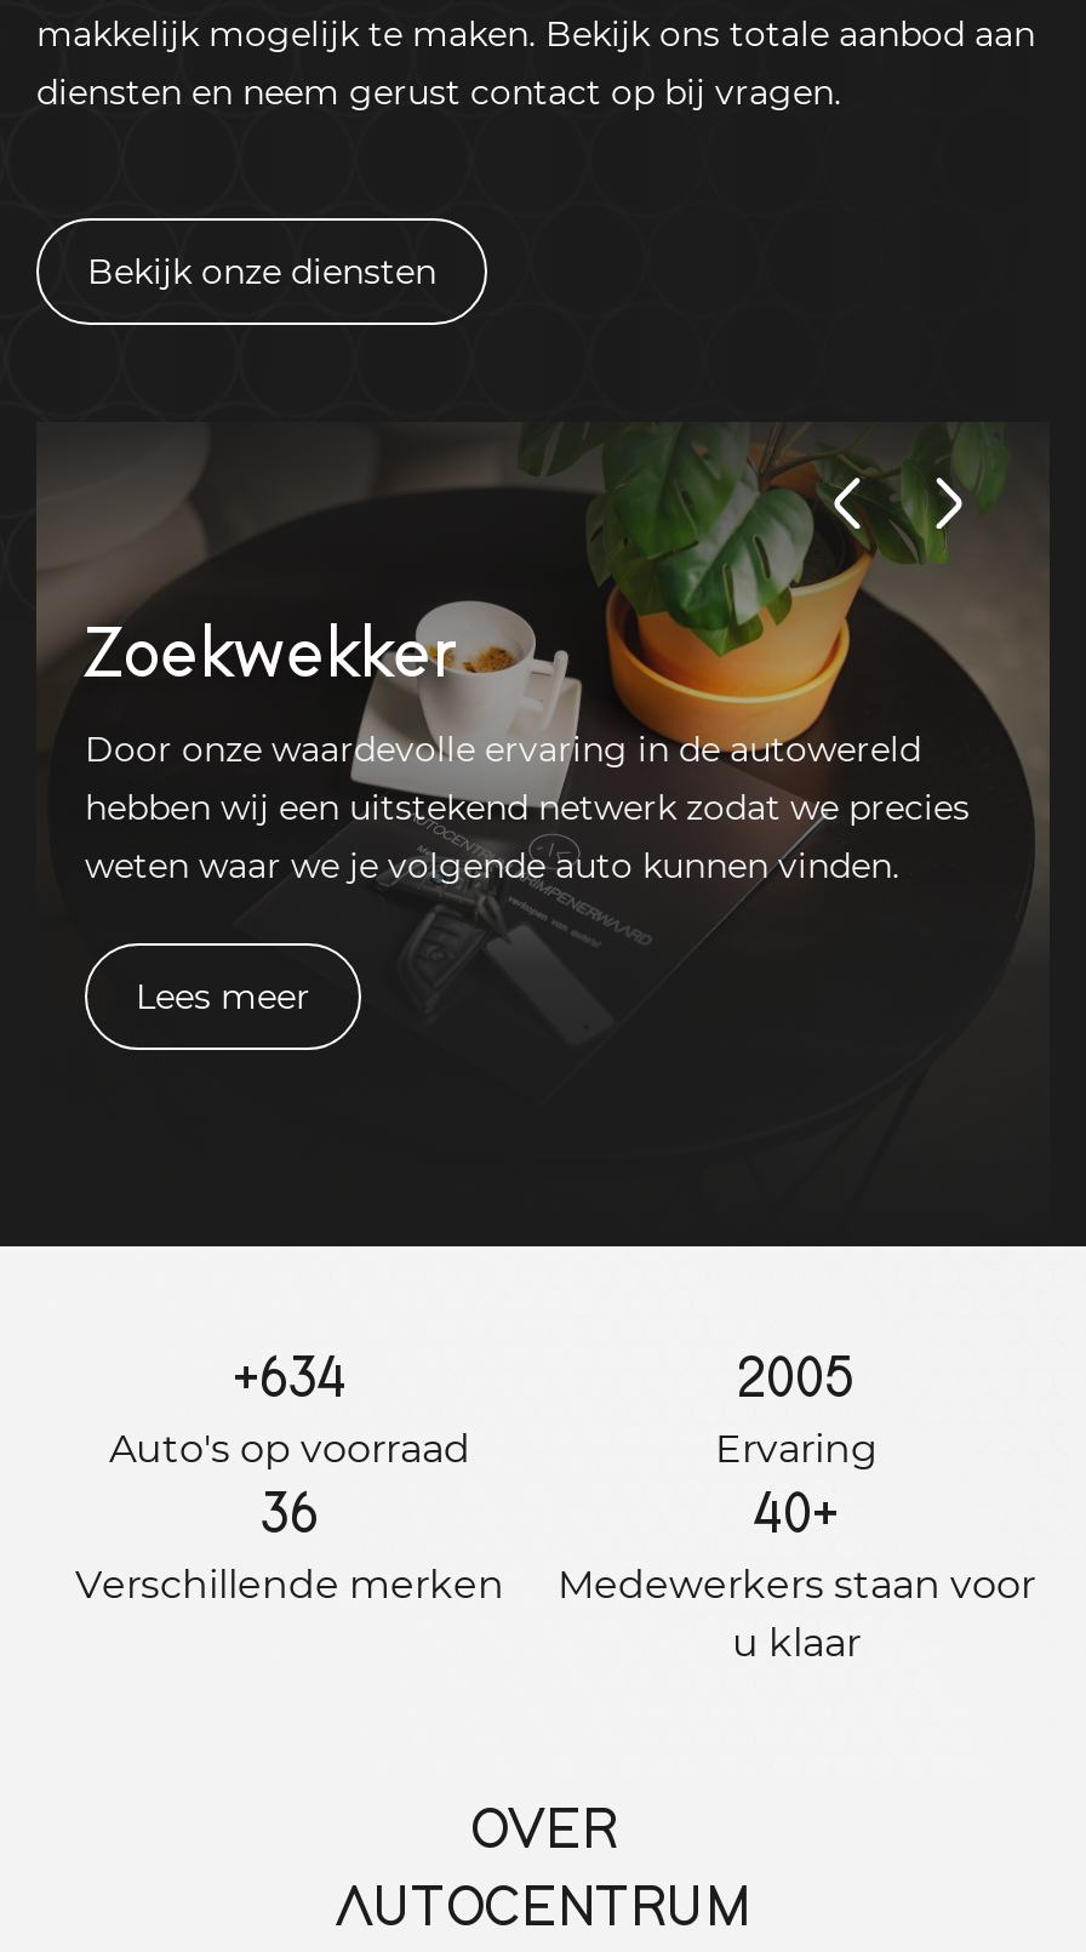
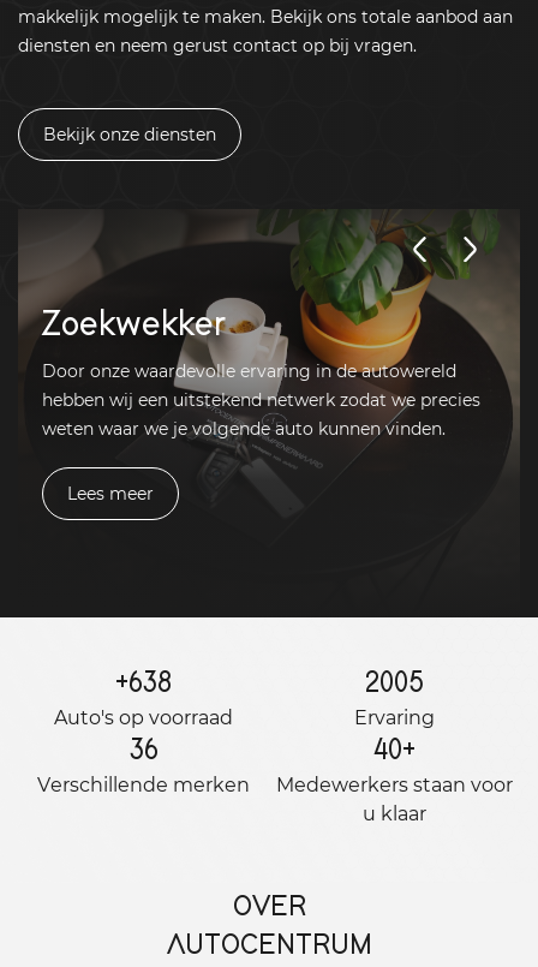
[233,1352,347,1408] +634 -> [115,670,172,697] +638

